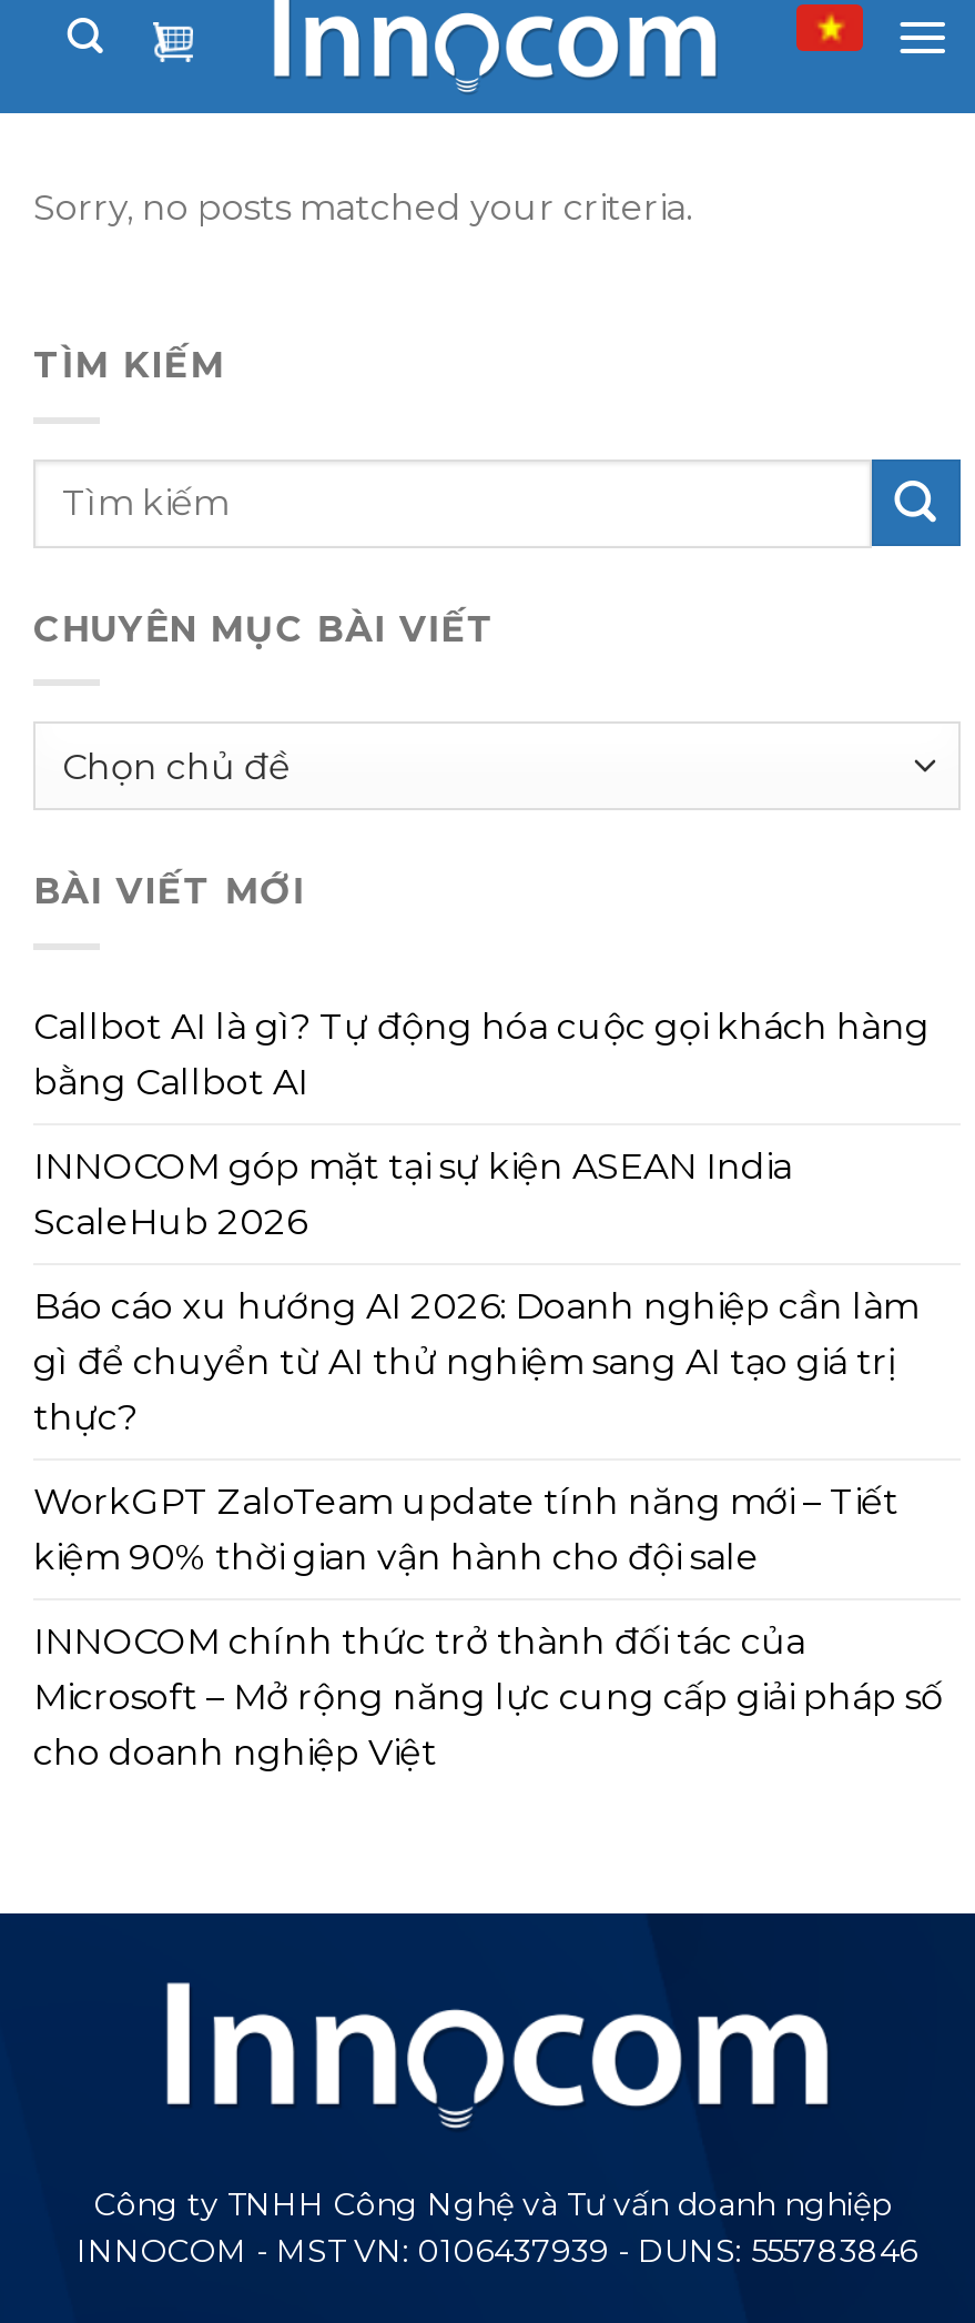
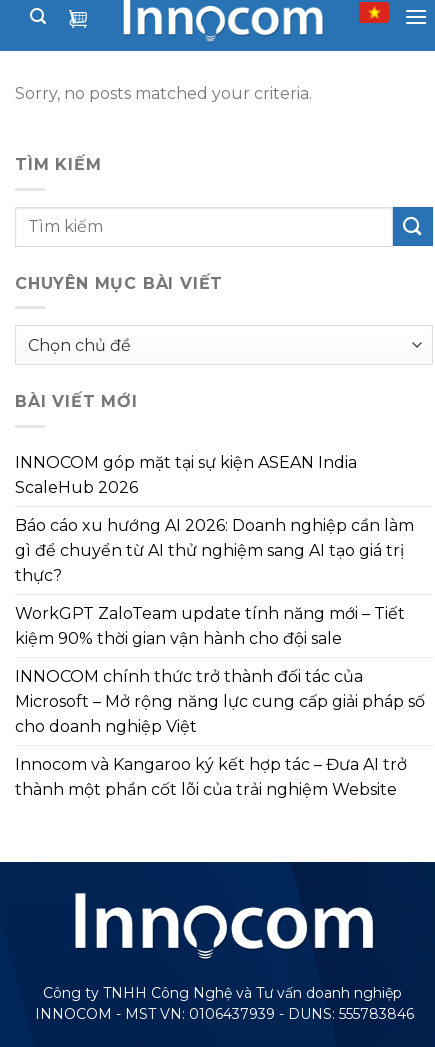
[33,1005,930,1103] Callbot AI là gì? Tự động hóa cuộc gọi khách hàng | bằng Callbot AI -> none
moved [33,1145,943,1773] -> [15,453,425,736]: INNOCOM góp mặt tại sự kiện ASEAN India | ScaleHub 2026 | Báo cáo xu hướng AI 2026: Doanh nghiệp cần làm | ... | Microsoft – Mở rộng năng lực cung cấp giải pháp số | cho doanh nghiệp Việt
none -> [15,755,407,799] Innocom và Kangaroo ký kết hợp tác – Đưa AI trở | thành một phần cốt lõi của trải nghiệm Website

